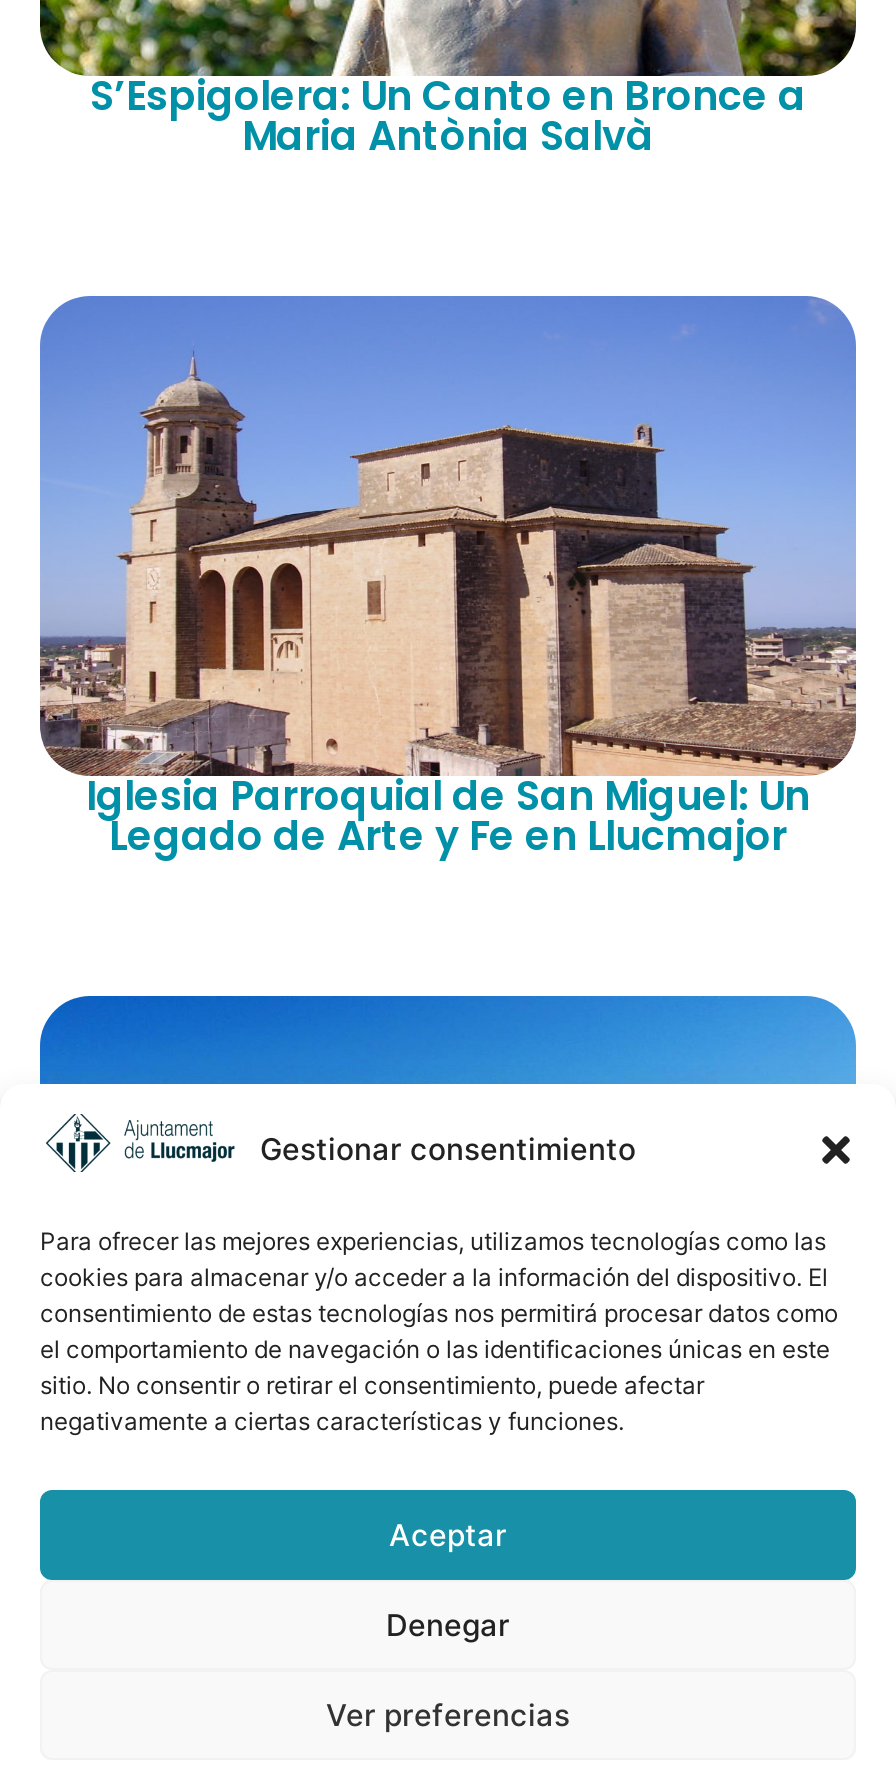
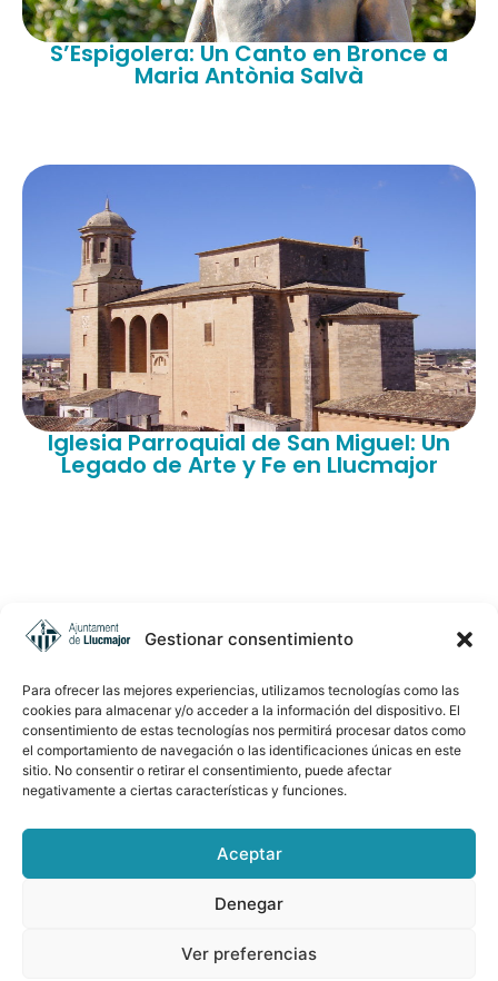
[38,994,858,1086] [image] -> none

